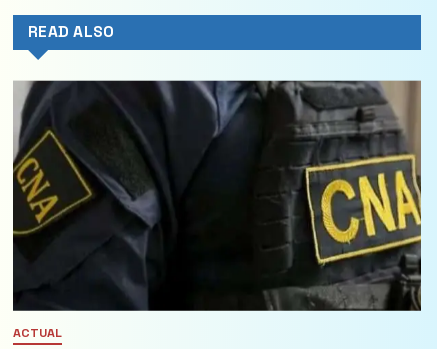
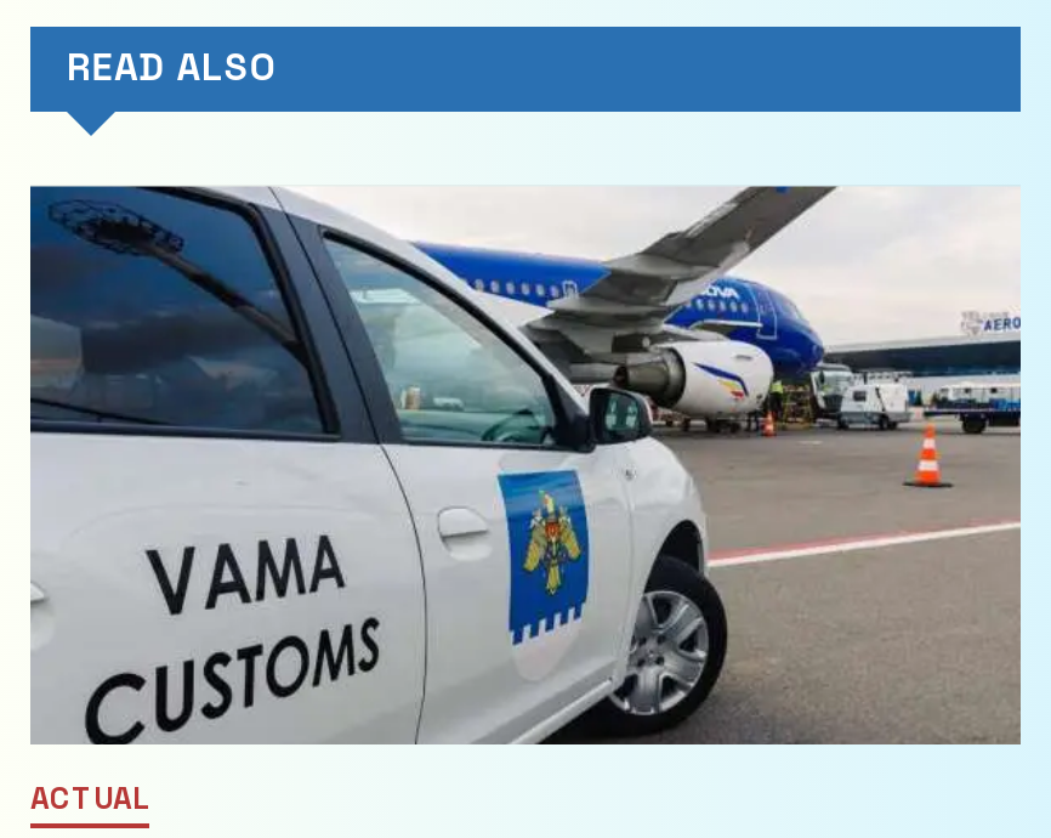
[12,80,422,311] [image] -> [30,185,1023,746] [image]

